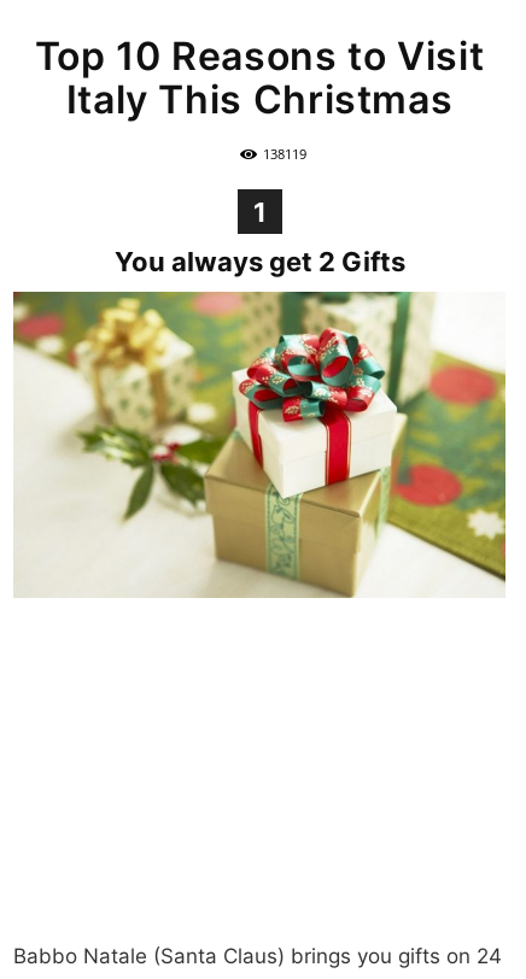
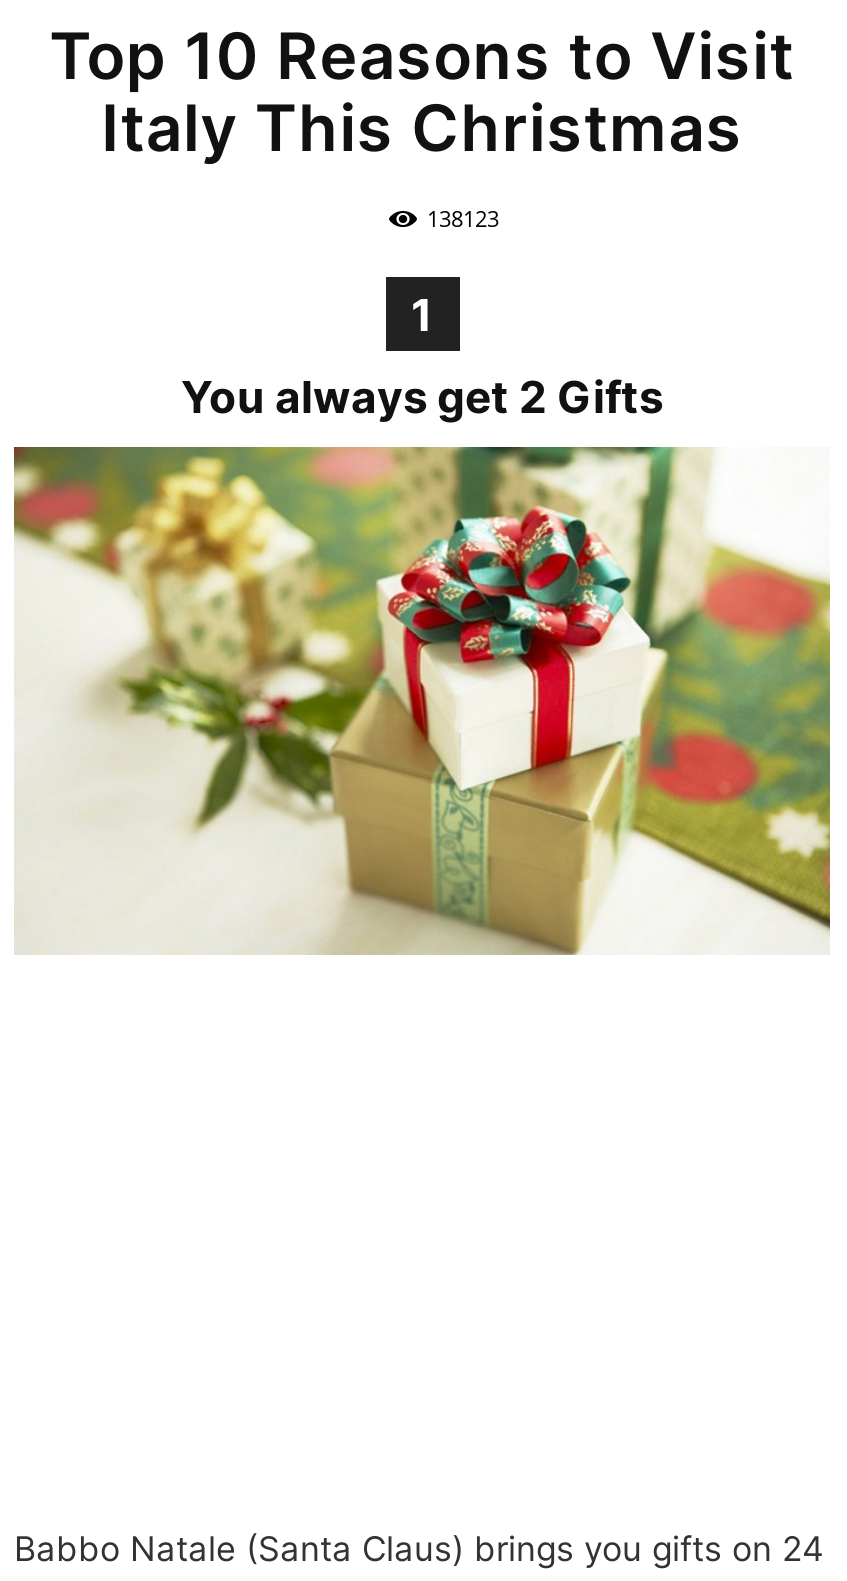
[262,145,306,163] 138119 -> [427,203,499,233] 138123

